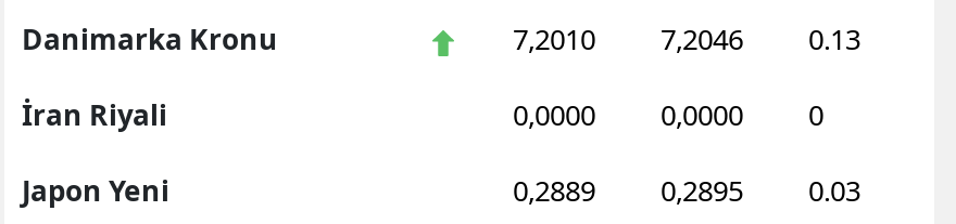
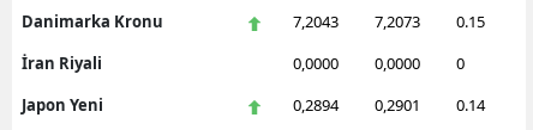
[513,19,595,58] 7,2010 -> [293,11,339,32] 7,2043
[661,19,743,58] 7,2046 -> [375,11,420,32] 7,2073
[808,19,860,58] 0.13 -> [456,11,485,32] 0.15
[513,171,595,210] 0,2889 -> [293,94,339,116] 0,2894
[661,171,743,210] 0,2895 -> [375,94,420,116] 0,2901
[808,171,860,210] 0.03 -> [456,94,485,116] 0.14

